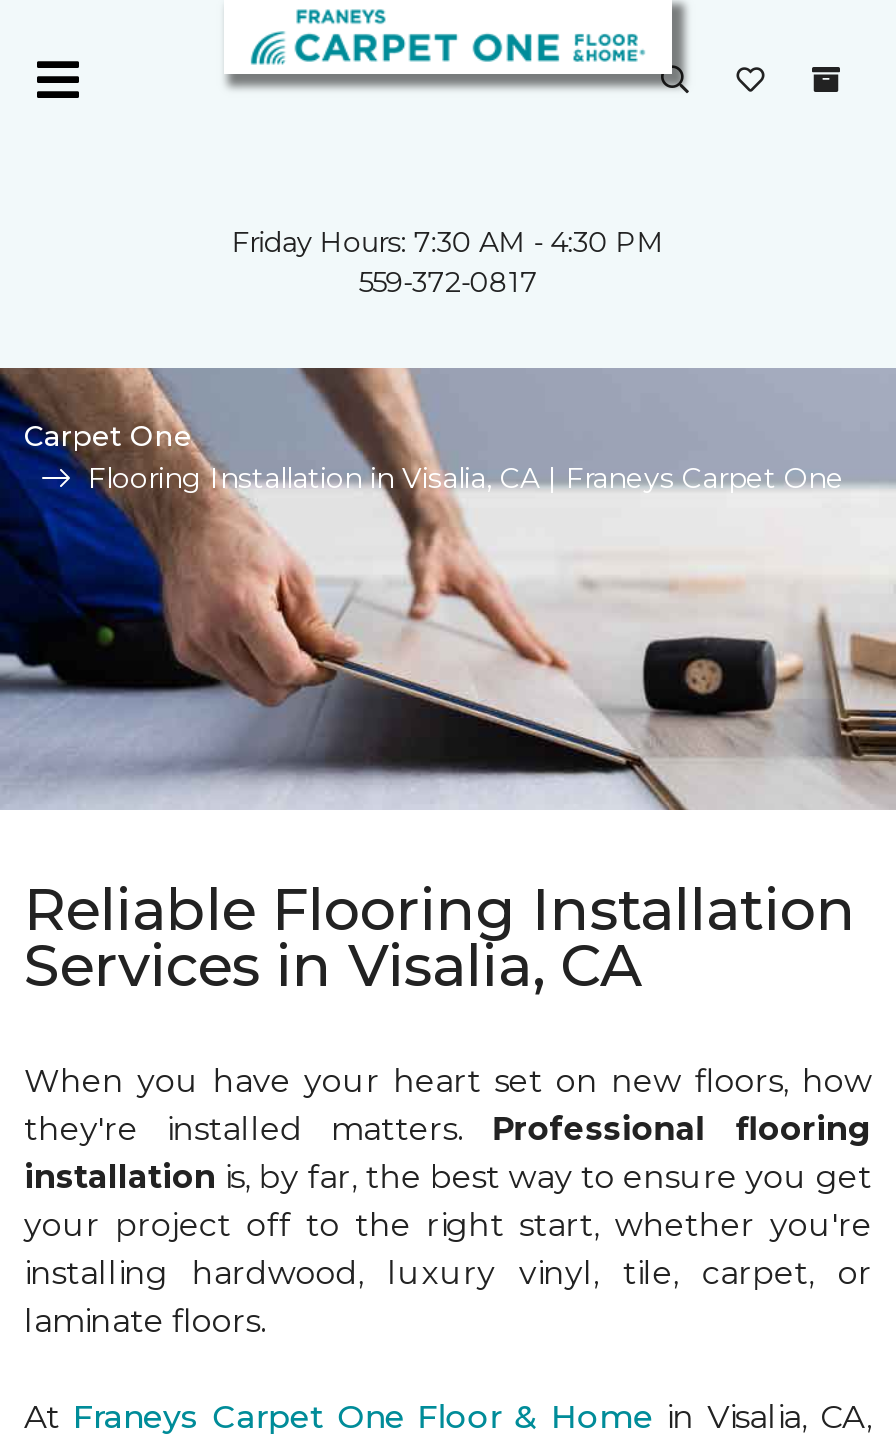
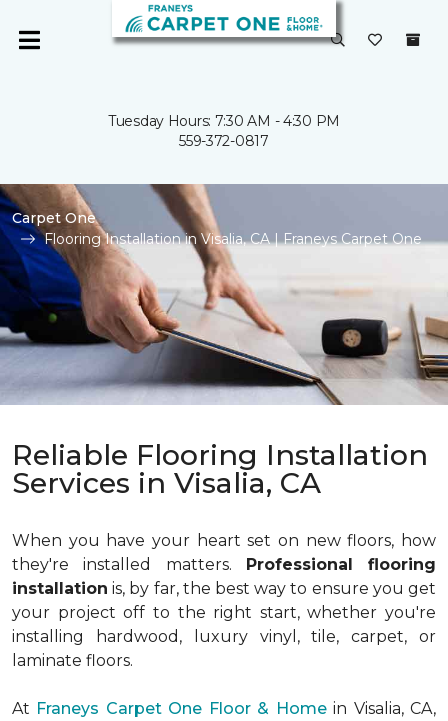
[232,224,664,260] Friday Hours: 7:30 AM - 4:30 PM -> [108,112,340,130] Tuesday Hours: 7:30 AM - 4:30 PM

